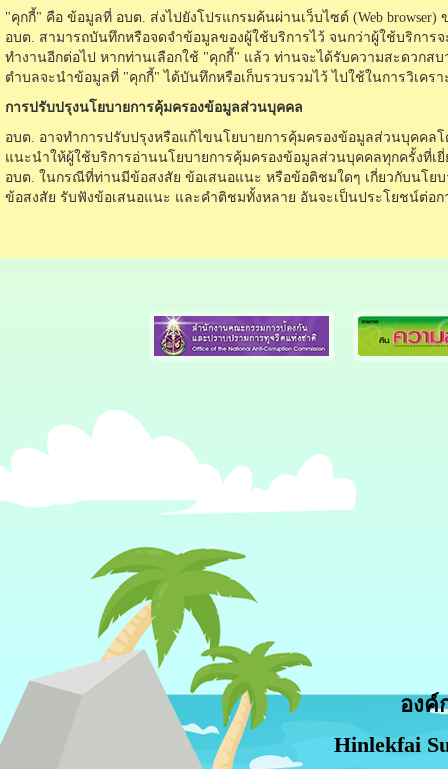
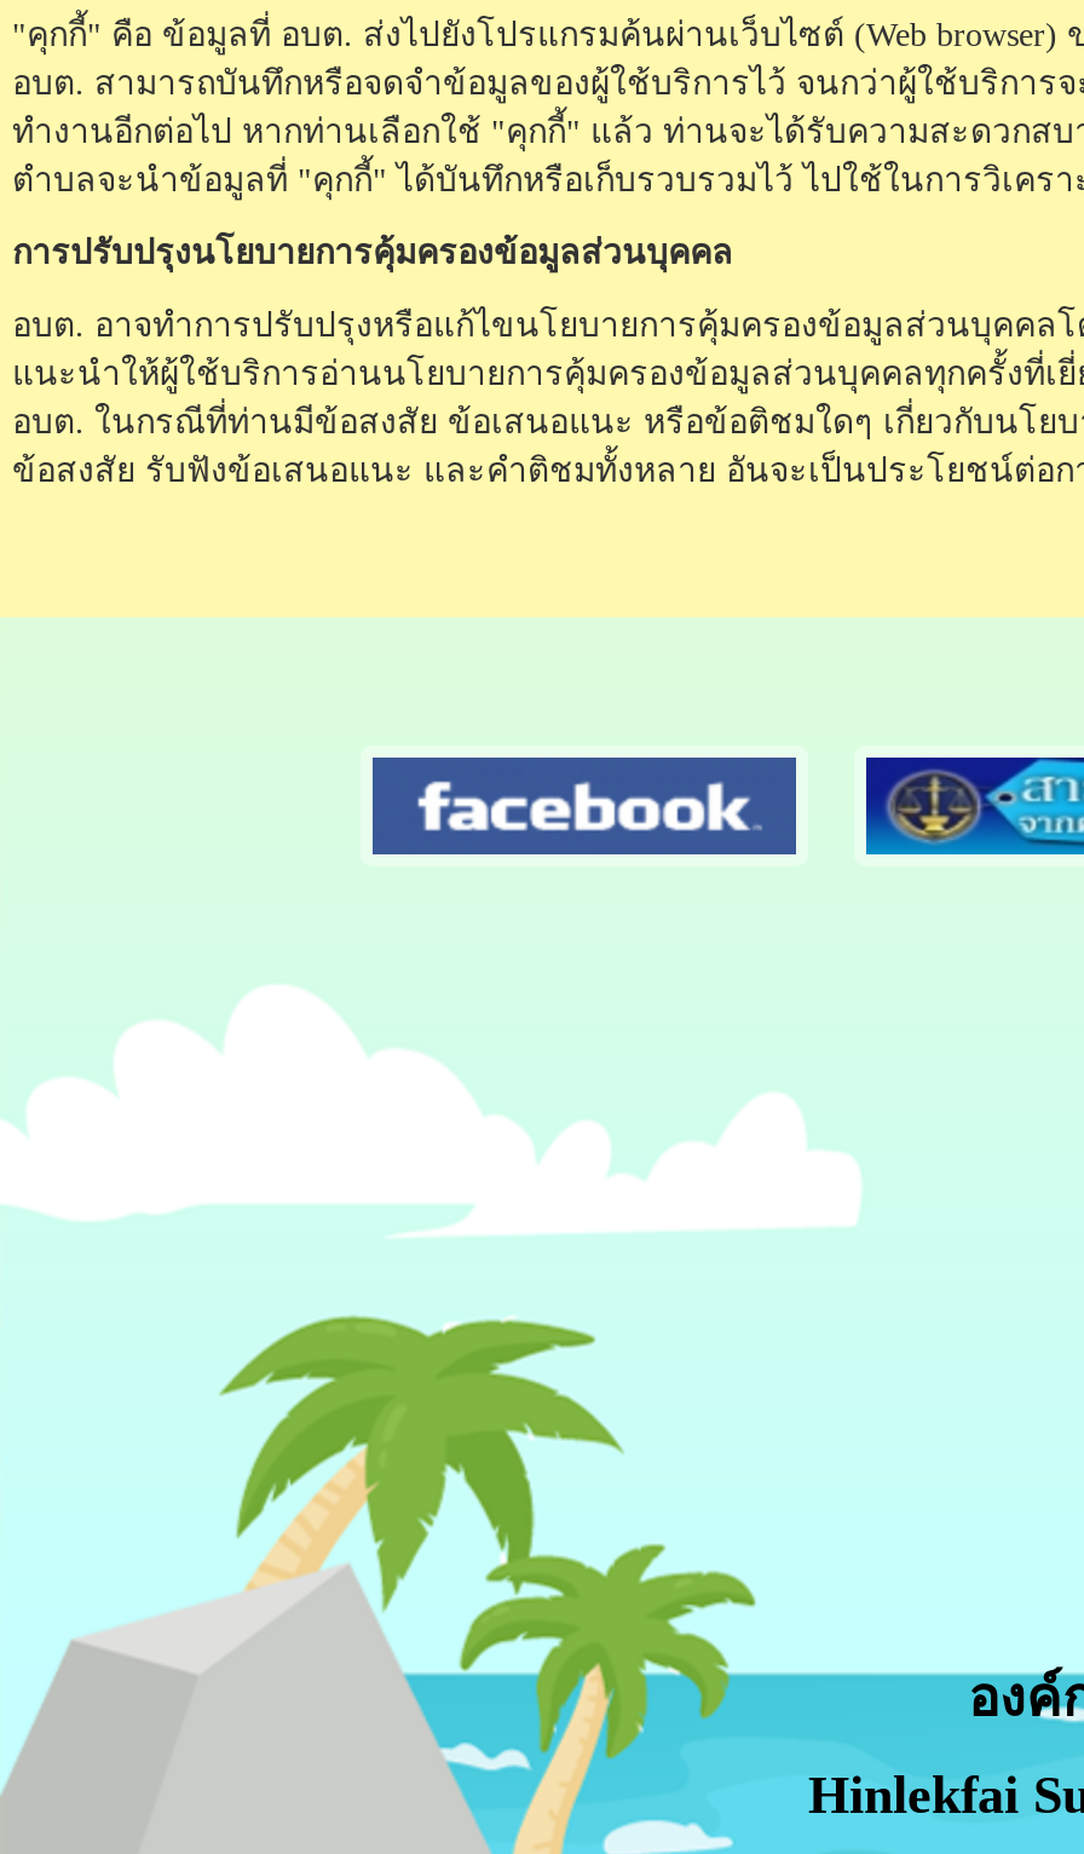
[153,315,329,357] [image] -> [370,755,796,857] [image]
[357,315,445,357] [image] -> [864,755,1077,857] [image]

